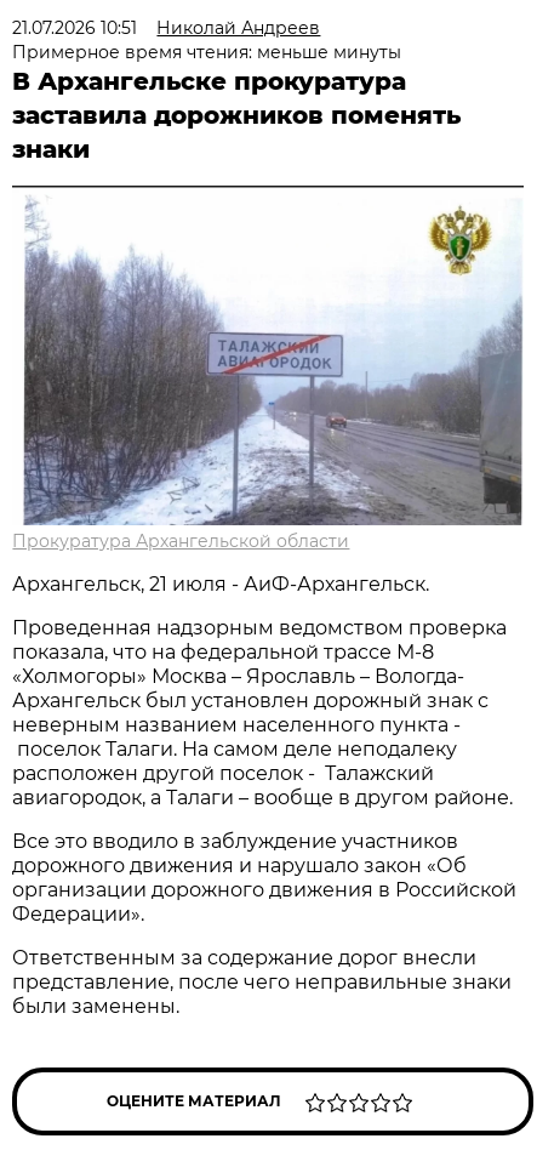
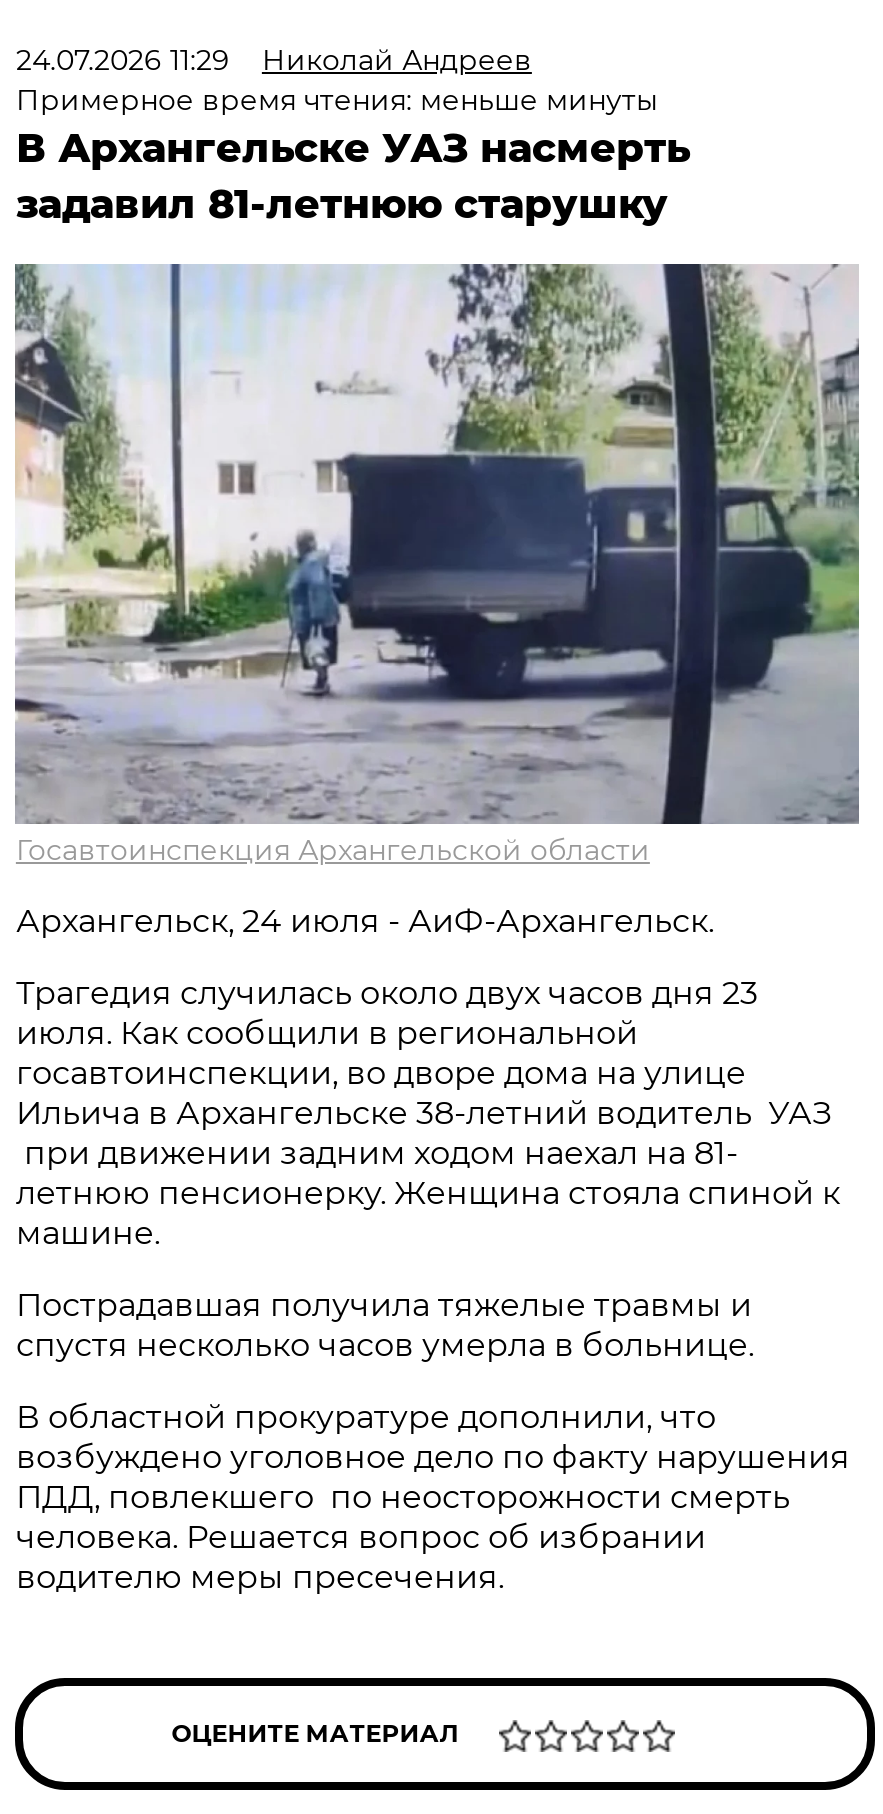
[13,17,321,39] 21.07.2026 10:51 Николай Андреев -> [16,42,532,78] 24.07.2026 11:29 Николай Андреев
[13,67,461,164] В Архангельске прокуратура | заставила дорожников поменять | знаки -> [16,124,690,228] В Архангельске УАЗ насмерть | задавил 81-летнюю старушку
[12,198,524,552] [image] | Прокуратура Архангельской области -> [13,262,861,868] [image] | Госавтоинспекция Архангельской области
[13,573,430,596] Архангельск, 21 июля - АиФ-Архангельск. -> [16,902,714,940] Архангельск, 24 июля - АиФ-Архангельск.
[13,616,513,809] Проведенная надзорным ведомством проверка | показала, что на федеральной трассе М-8 | «Холмогоры» Москва – Ярославль – Вологда- | Архангельск был установлен дорожный знак с | неверным названием населенного пункта - | поселок Талаги. На самом деле неподалеку | расположен другой поселок - Талажский | авиагородок, а Талаги – вообще в другом районе. -> [16,974,840,1252] Трагедия случилась около двух часов дня 23 | июля. Как сообщили в региональной | госавтоинспекции, во дворе дома на улице | Ильича в Архангельске 38-летний водитель УАЗ | при движении задним ходом наехал на 81- | летнюю пенсионерку. Женщина стояла спиной к | машине.
[13,830,517,926] Все это вводило в заблуждение участников | дорожного движения и нарушало закон «Об | организации дорожного движения в Российской | Федерации». -> [16,1286,754,1364] Пострадавшая получила тяжелые травмы и | спустя несколько часов умерла в больнице.
[13,946,512,1018] Ответственным за содержание дорог внесли | представление, после чего неправильные знаки | были заменены. -> [16,1398,850,1596] В областной прокуратуре дополнили, что | возбуждено уголовное дело по факту нарушения | ПДД, повлекшего по неосторожности смерть | человека. Решается вопрос об избрании | водителю меры пресечения.

